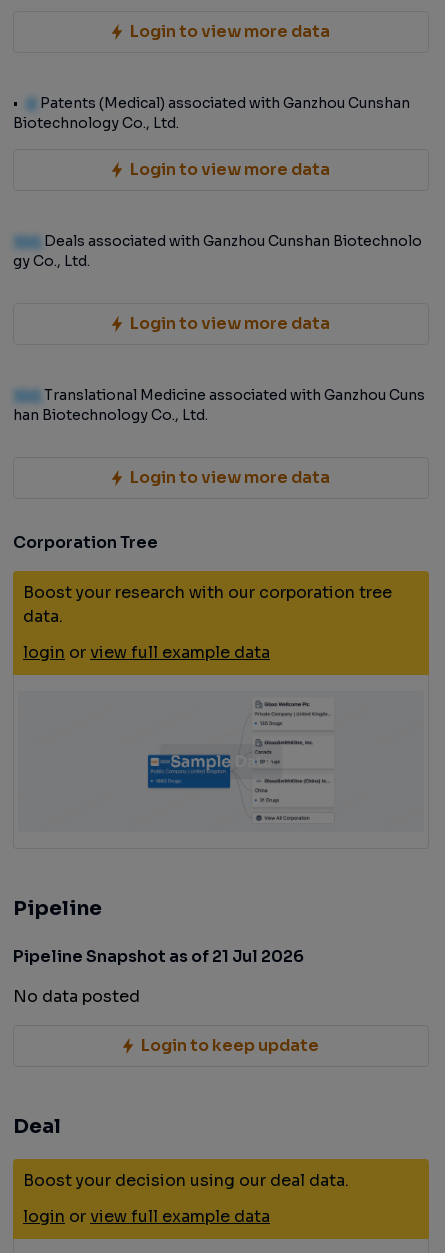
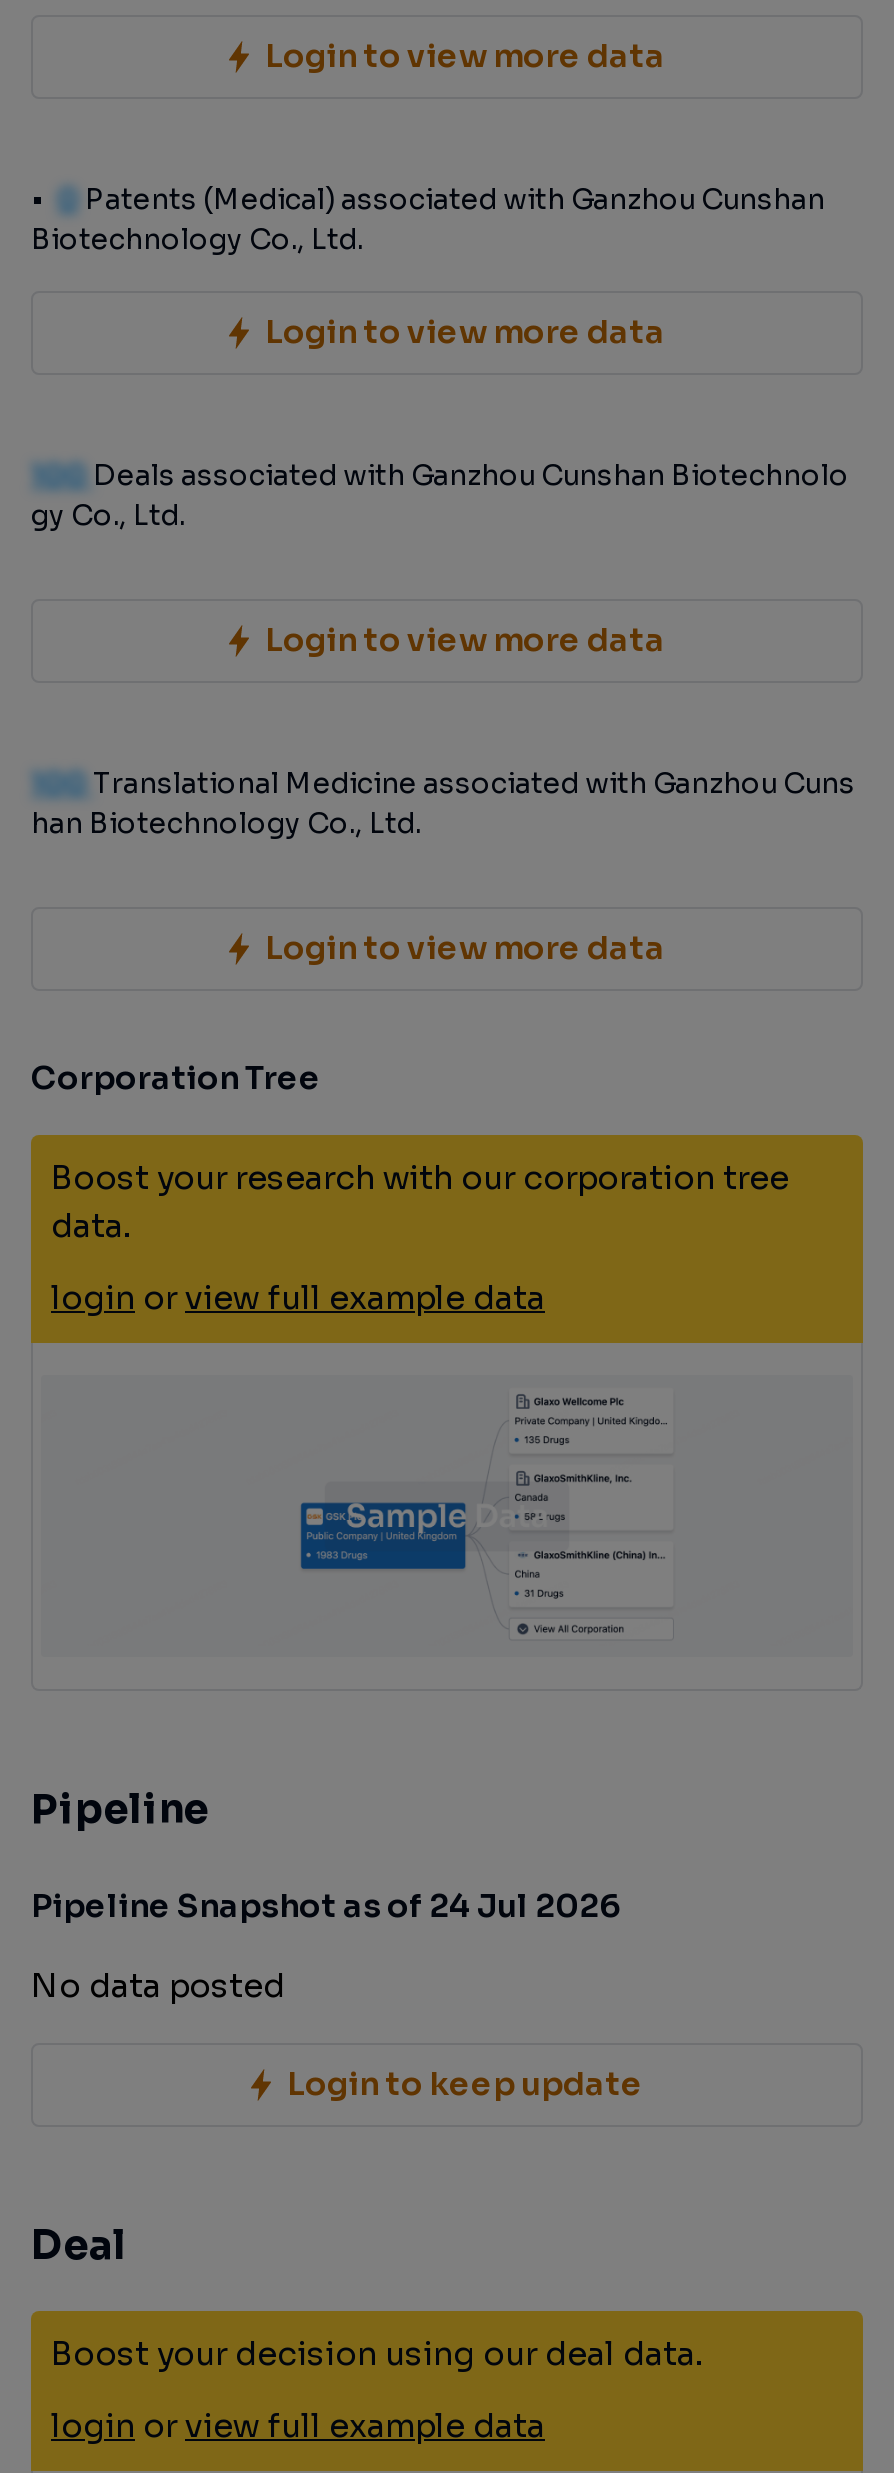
[13,946,304,967] Pipeline Snapshot as of 21 Jul 2026 -> [31,1885,621,1927] Pipeline Snapshot as of 24 Jul 2026

